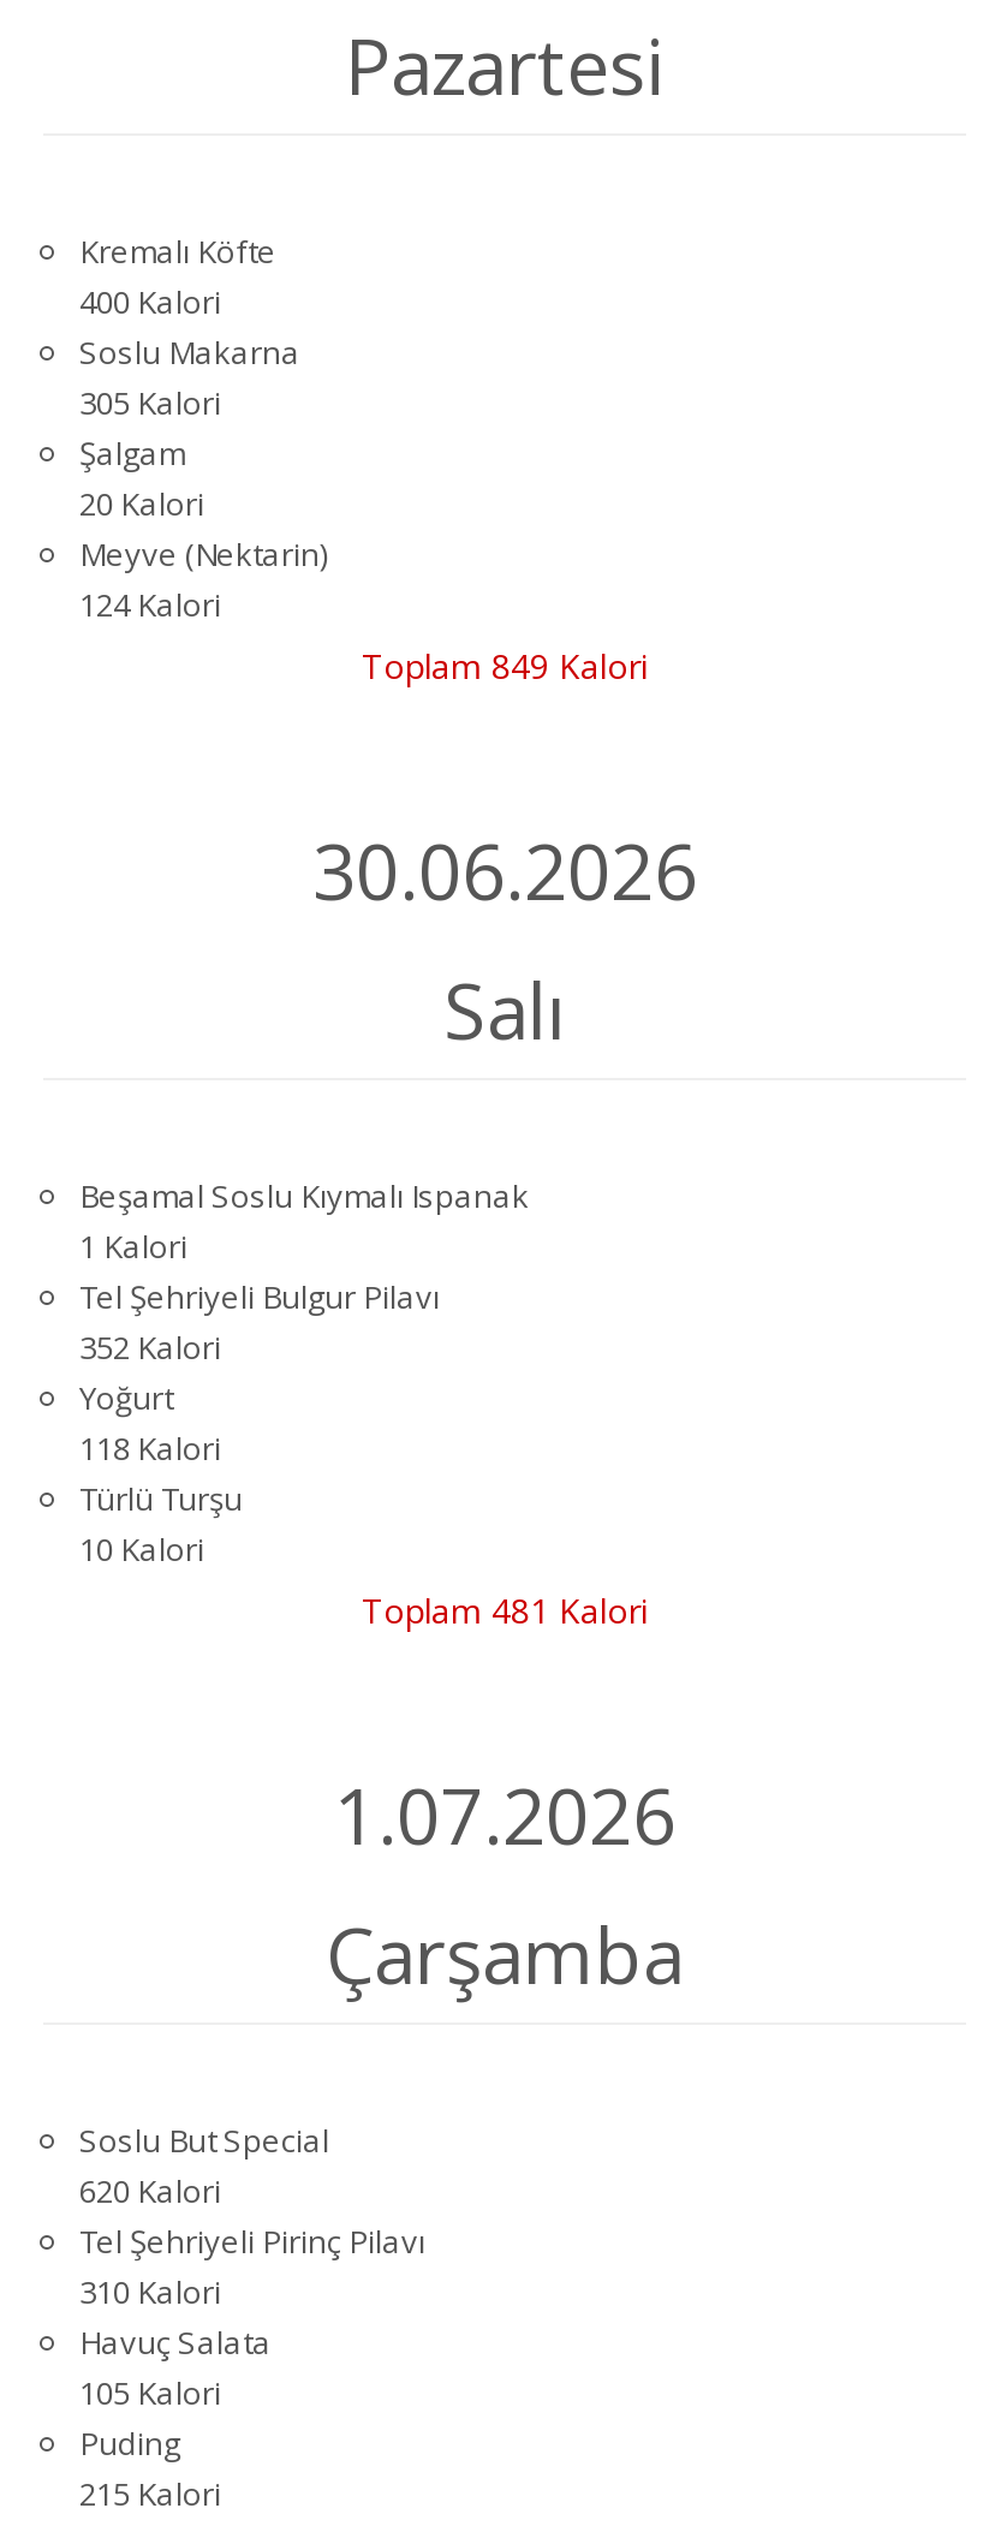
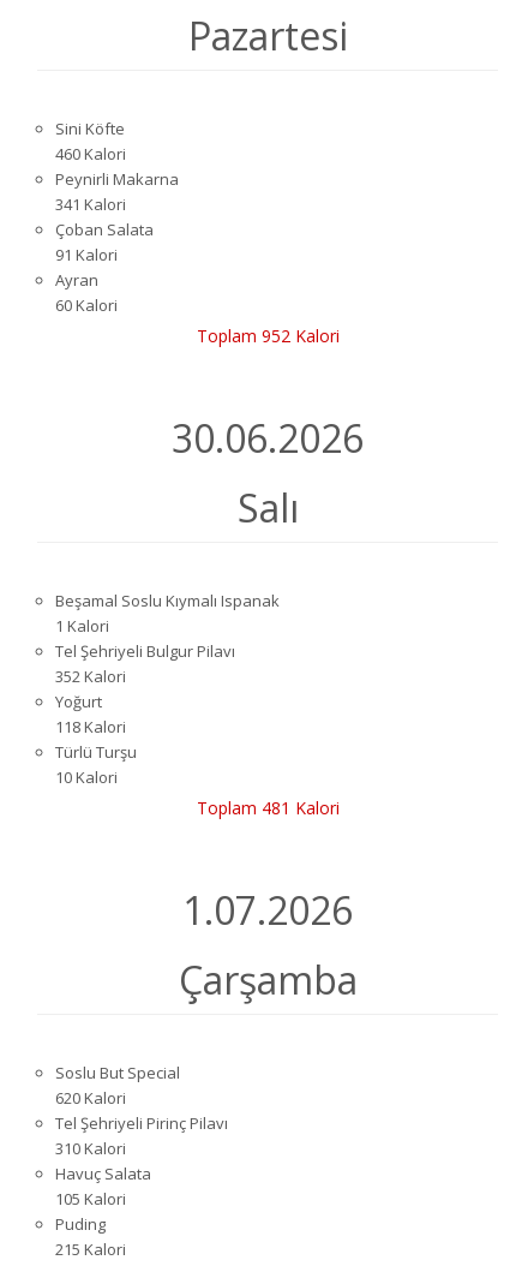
[79,230,648,689] Kremalı Köfte | 400 Kalori | Soslu Makarna | 305 Kalori | Şalgam | 20 Kalori | Meyve (Nektarin) | 124 Kalori | Toplam 849 Kalori -> [55,118,339,347] Sini Köfte | 460 Kalori | Peynirli Makarna | 341 Kalori | Çoban Salata | 91 Kalori | Ayran | 60 Kalori | Toplam 952 Kalori

